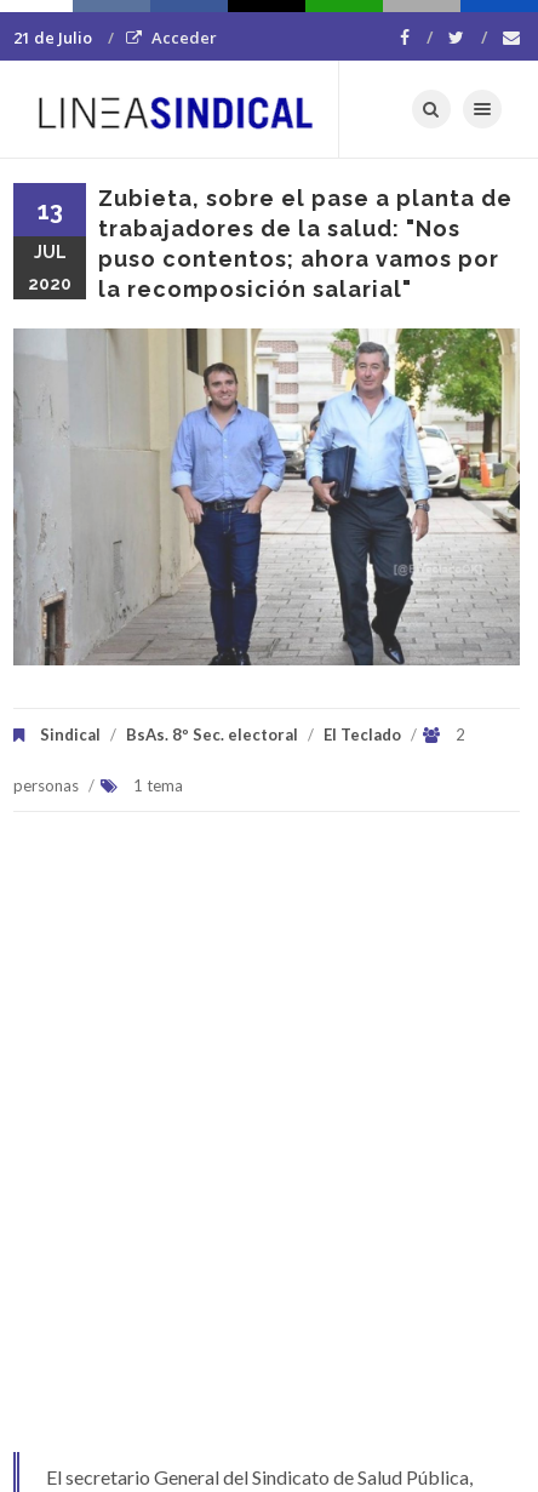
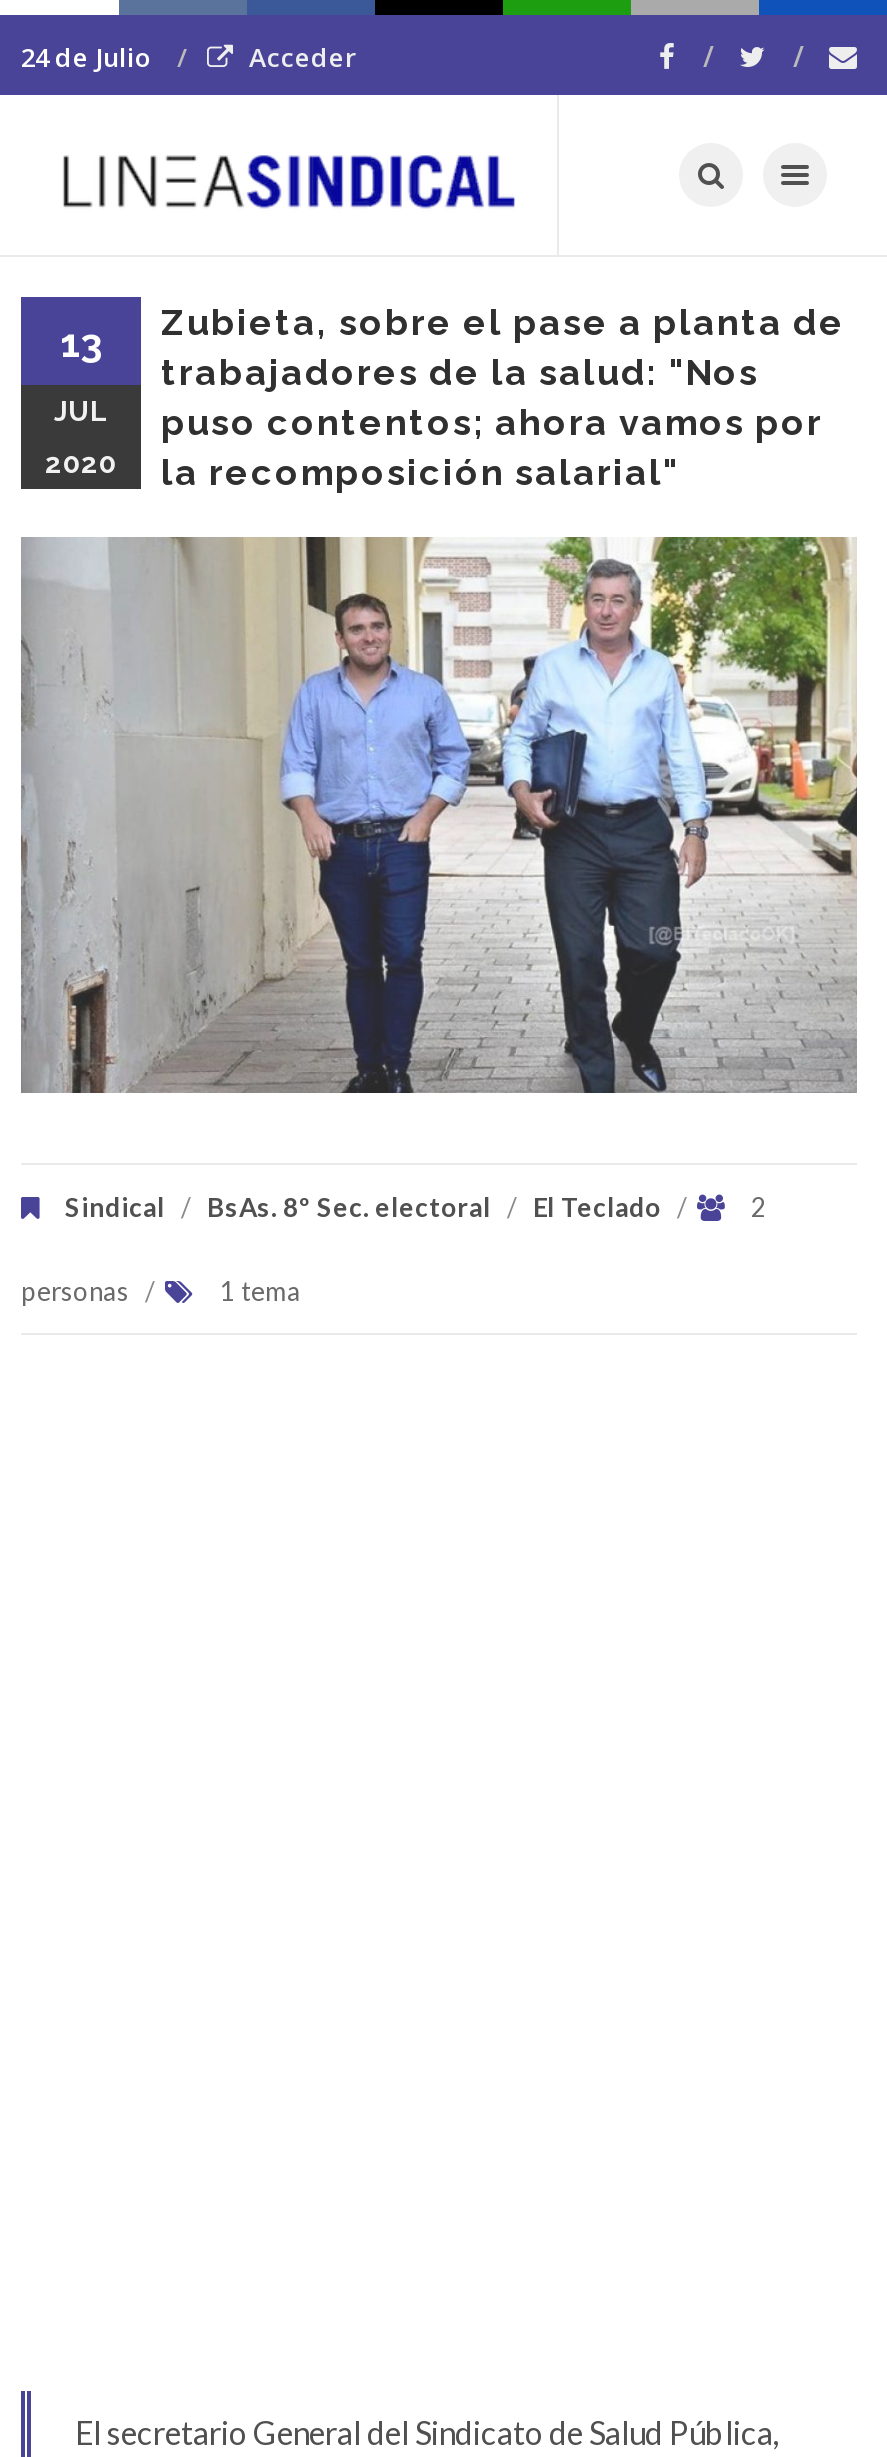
[13,27,96,48] 21 de Julio -> [21,39,157,75] 24 de Julio

